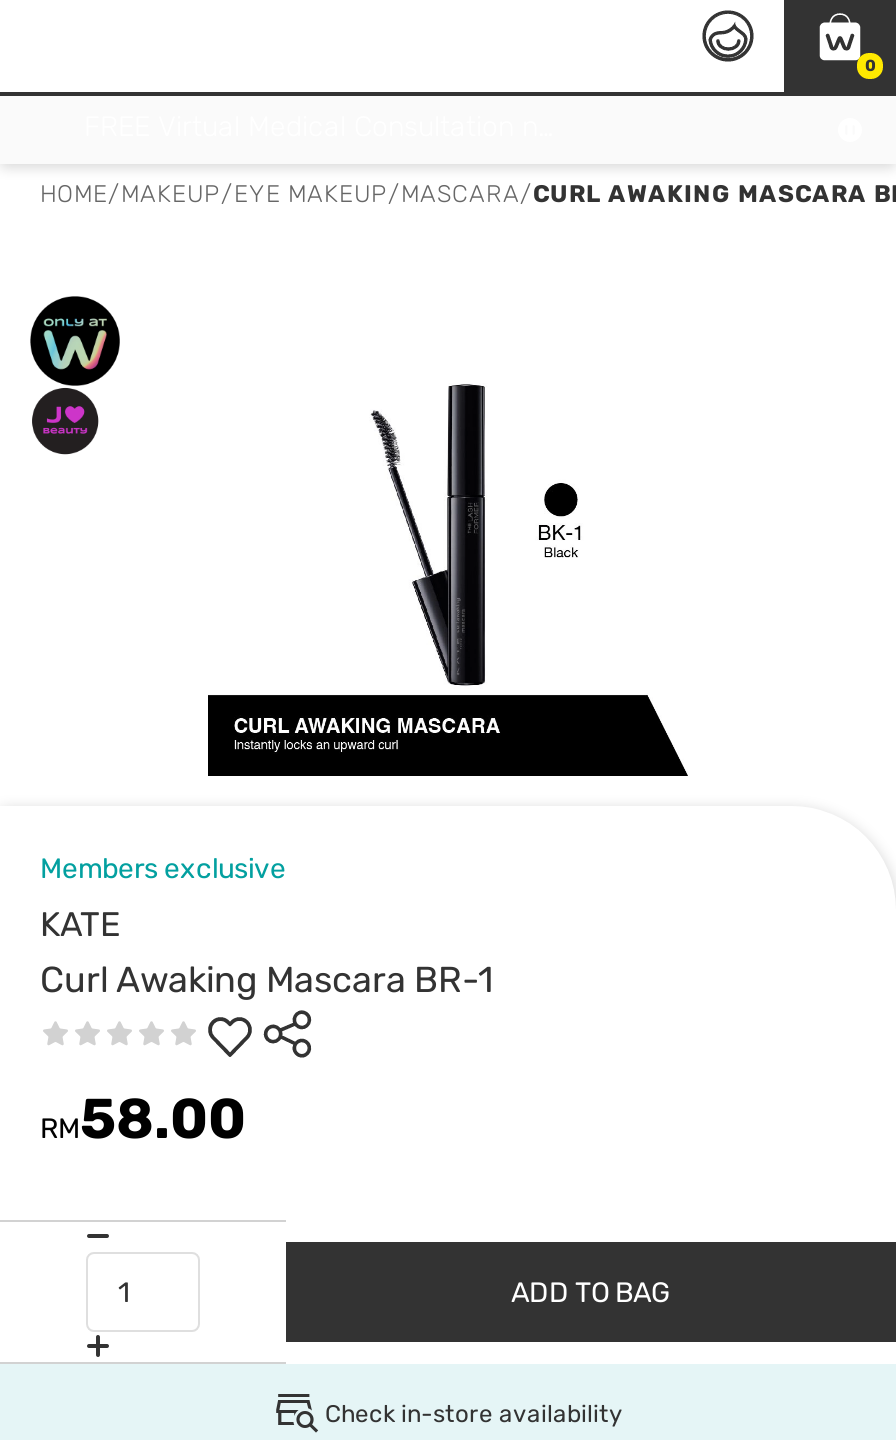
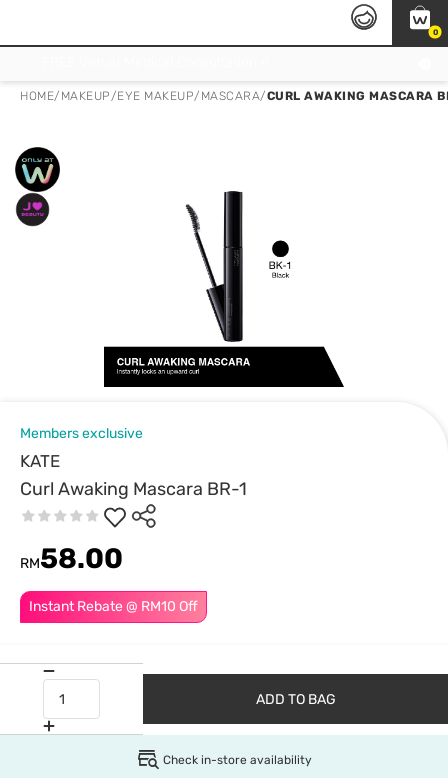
none -> [29,598,198,615] Instant Rebate @ RM10 Off

